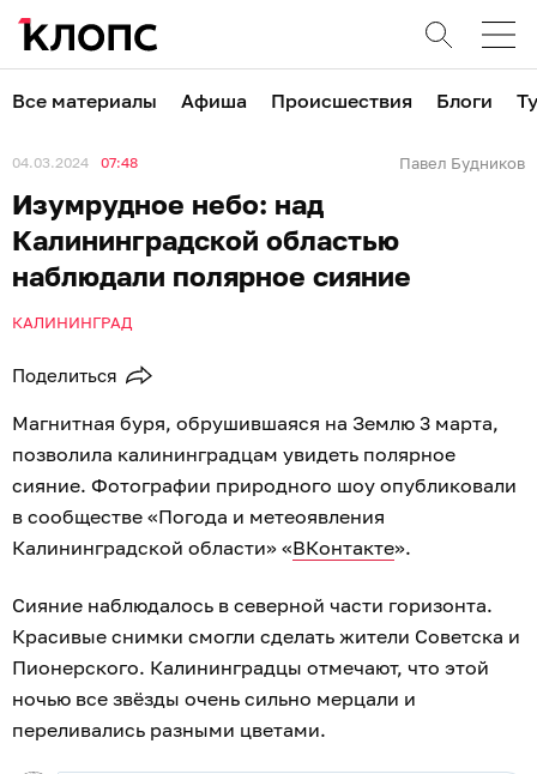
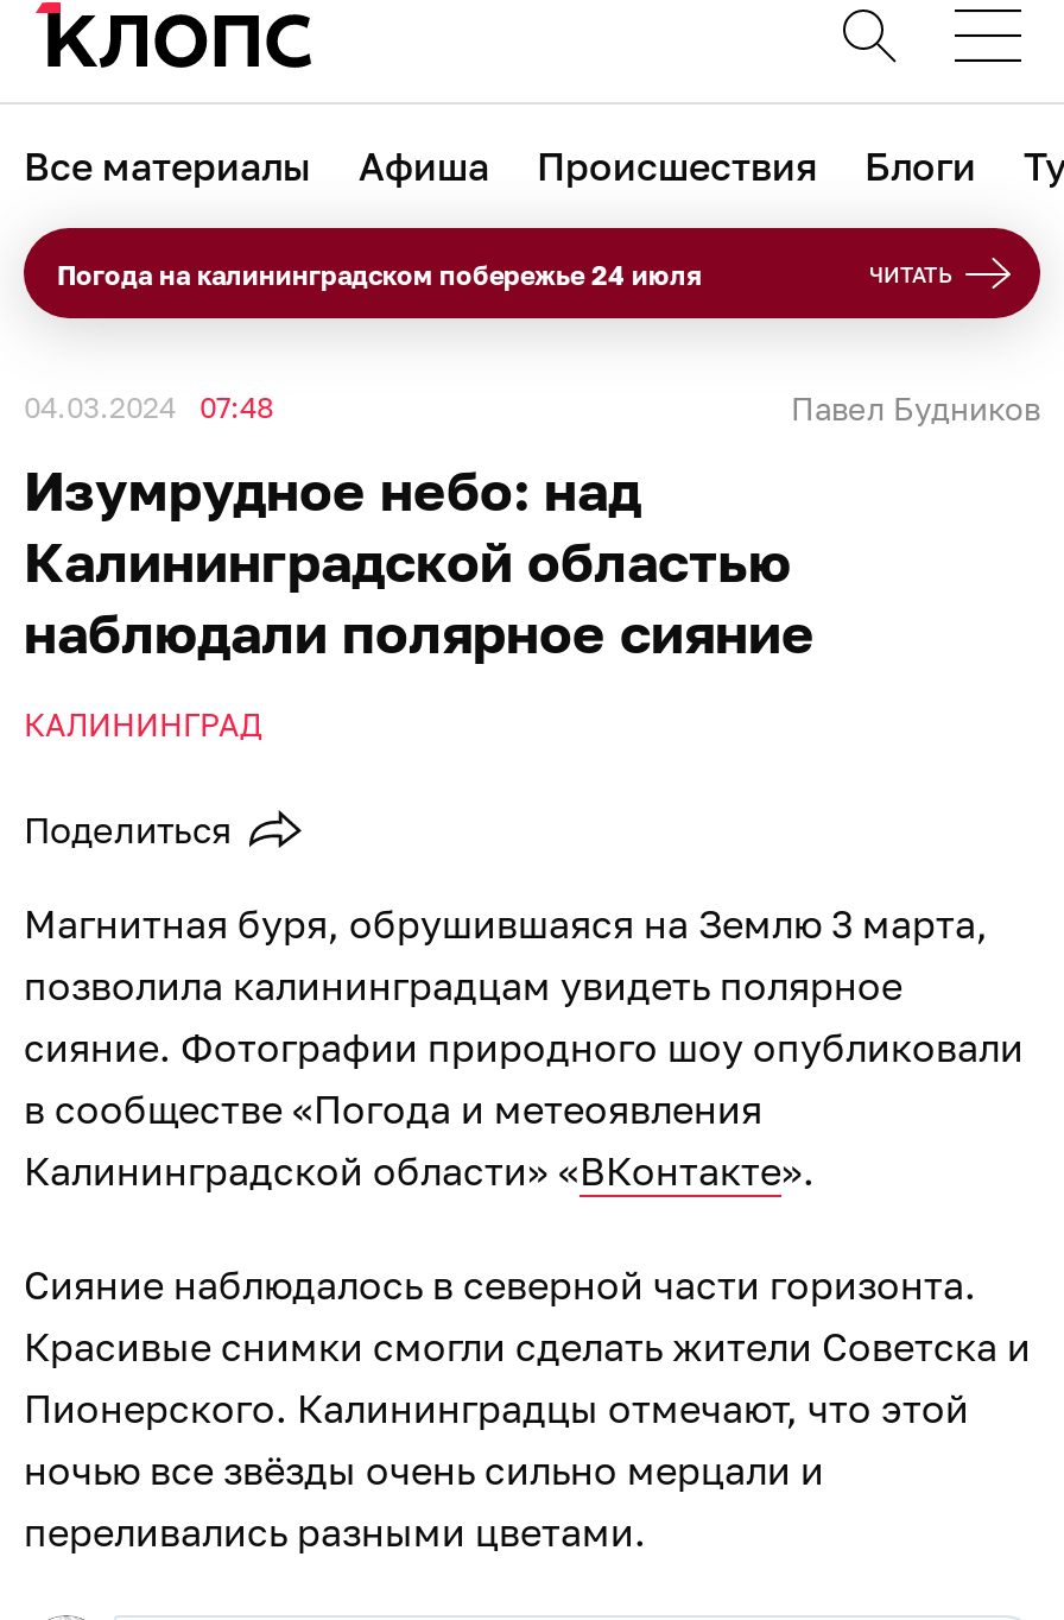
none -> [57,258,952,289] Погода на калининградском побережье 24 июля | ЧИТАТЬ

